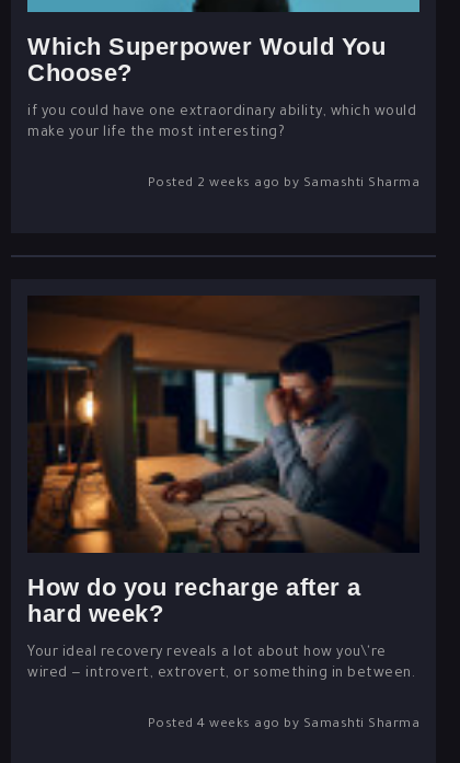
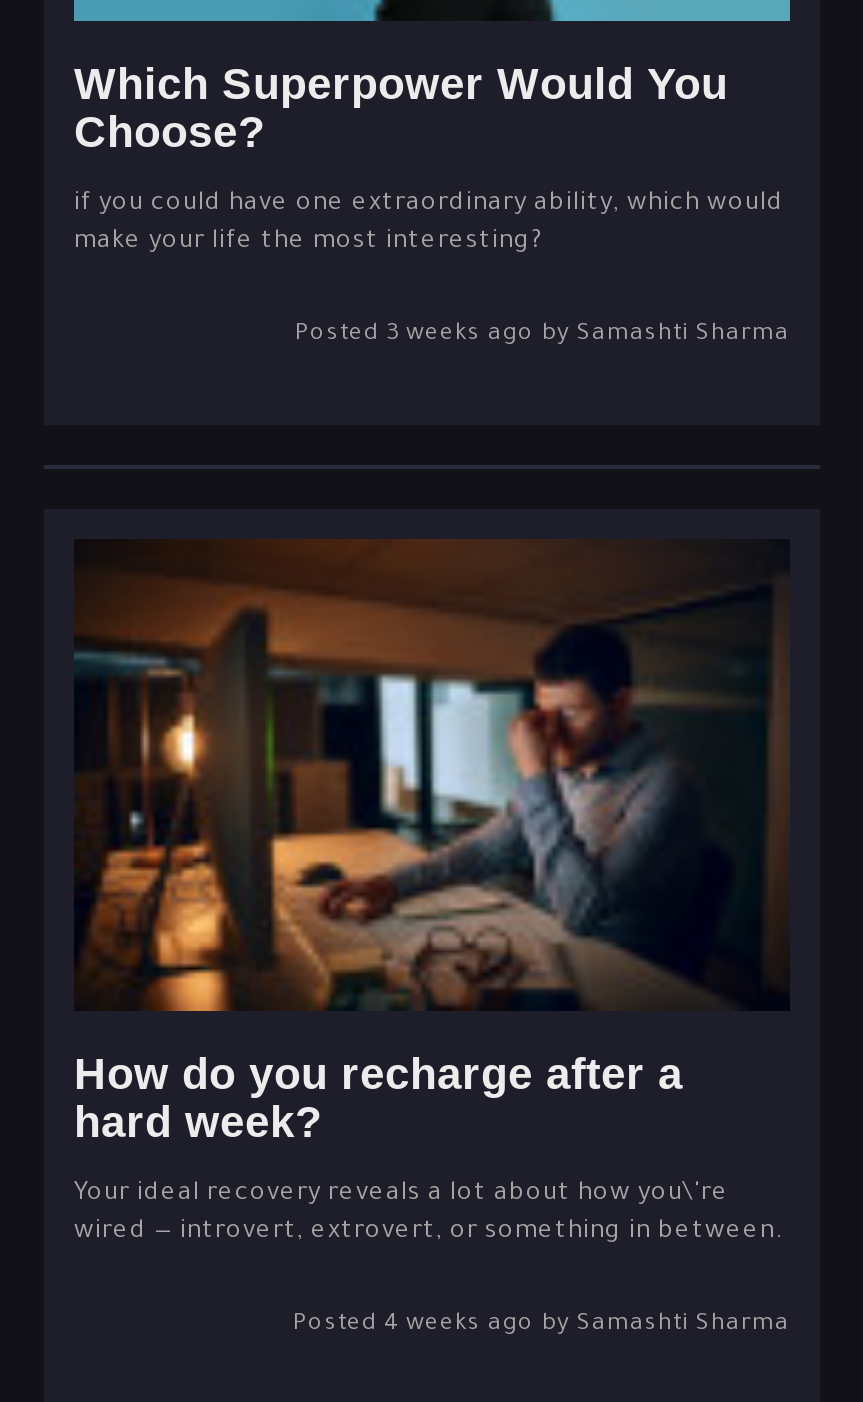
[147,177,419,191] Posted 2 weeks ago by Samashti Sharma -> [295,323,790,349] Posted 3 weeks ago by Samashti Sharma

